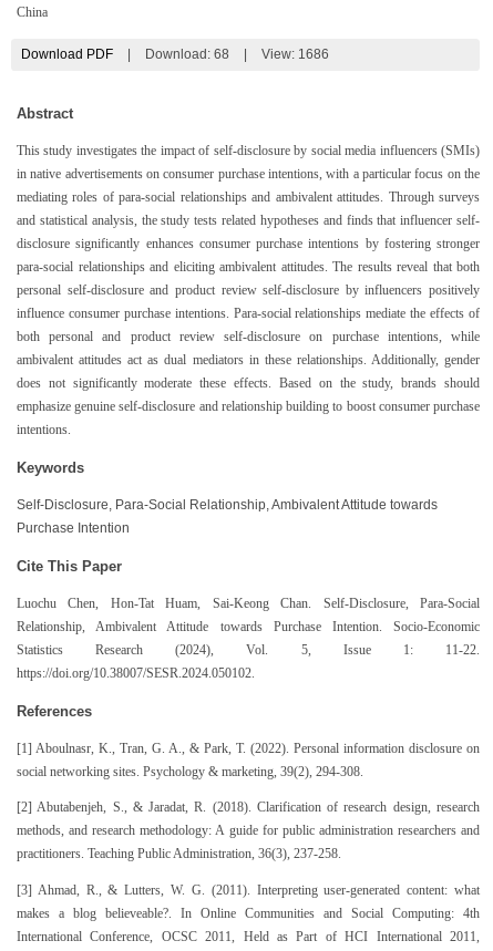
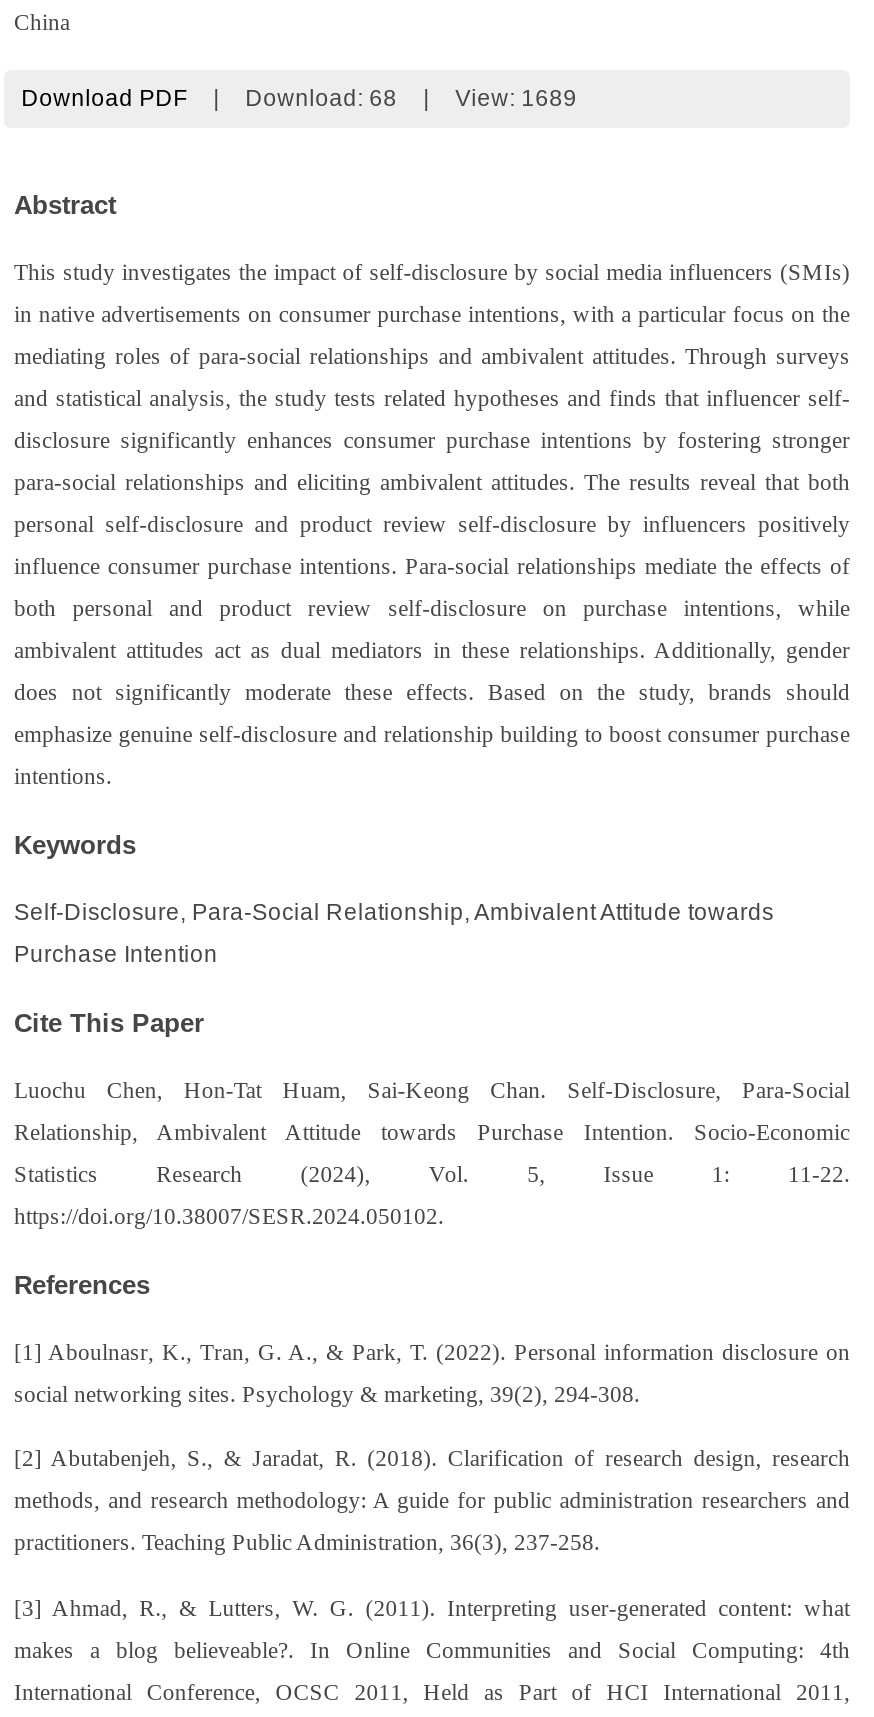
[261,48,329,61] View: 1686 -> [455,86,577,110] View: 1689

